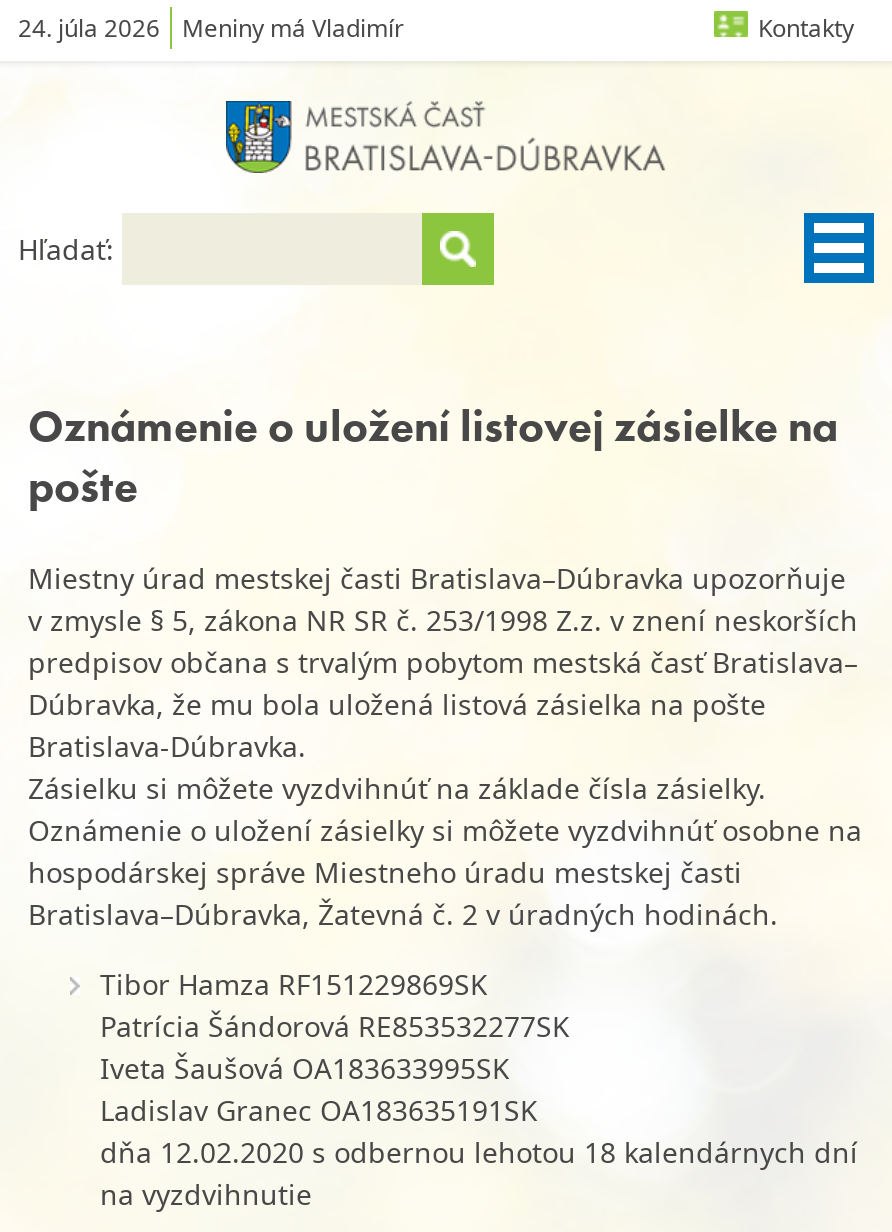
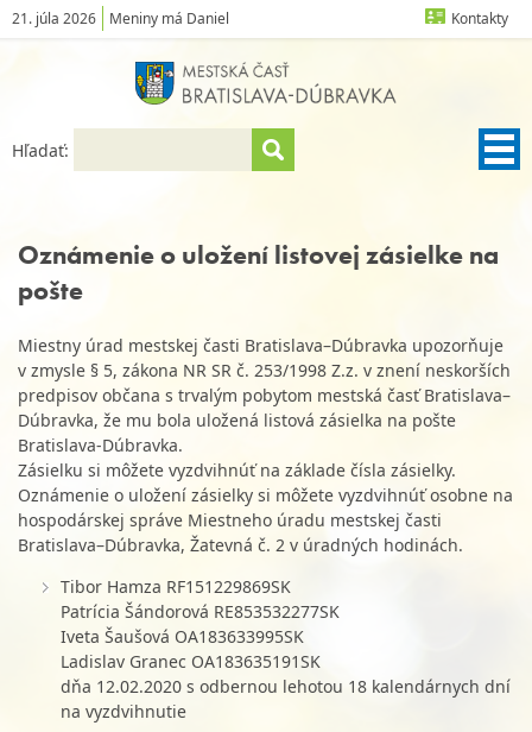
[18,11,160,45] 24. júla 2026 -> [12,8,96,29] 21. júla 2026
[182,11,404,45] Meniny má Vladimír -> [109,8,229,29] Meniny má Daniel

